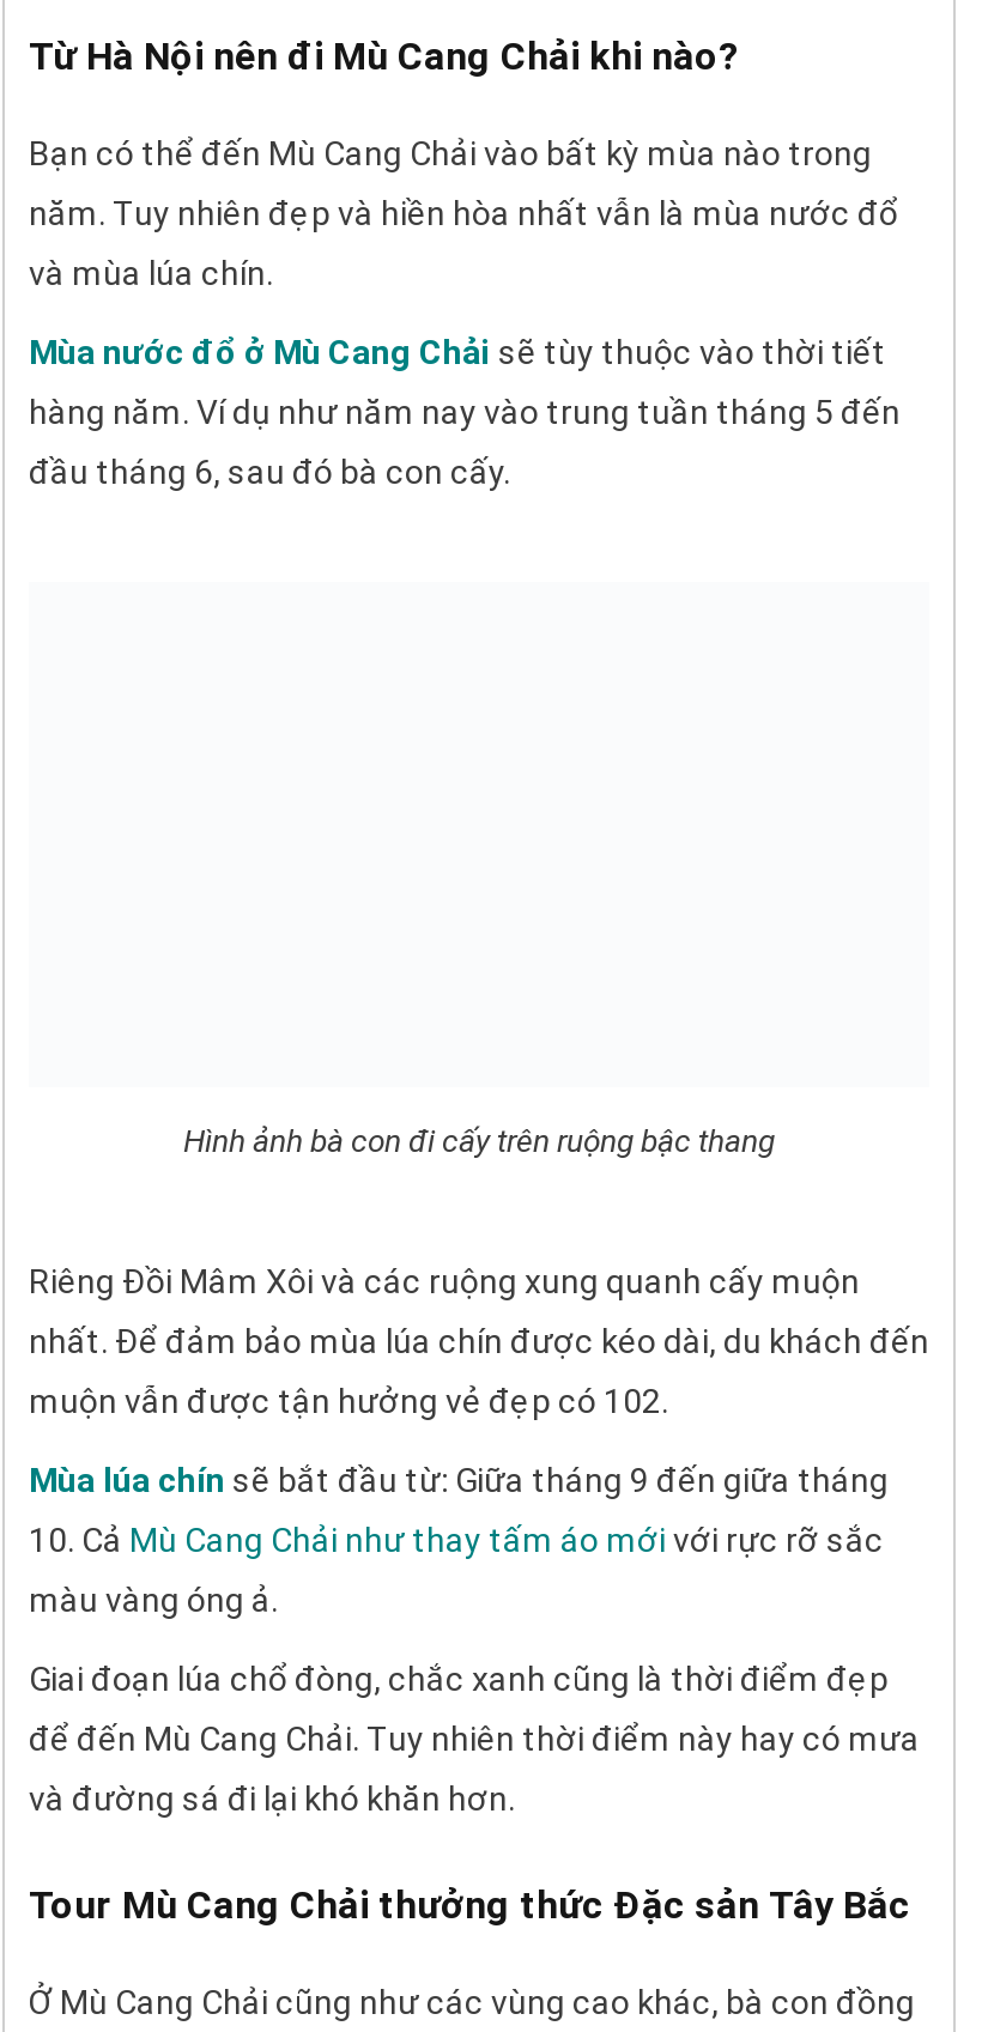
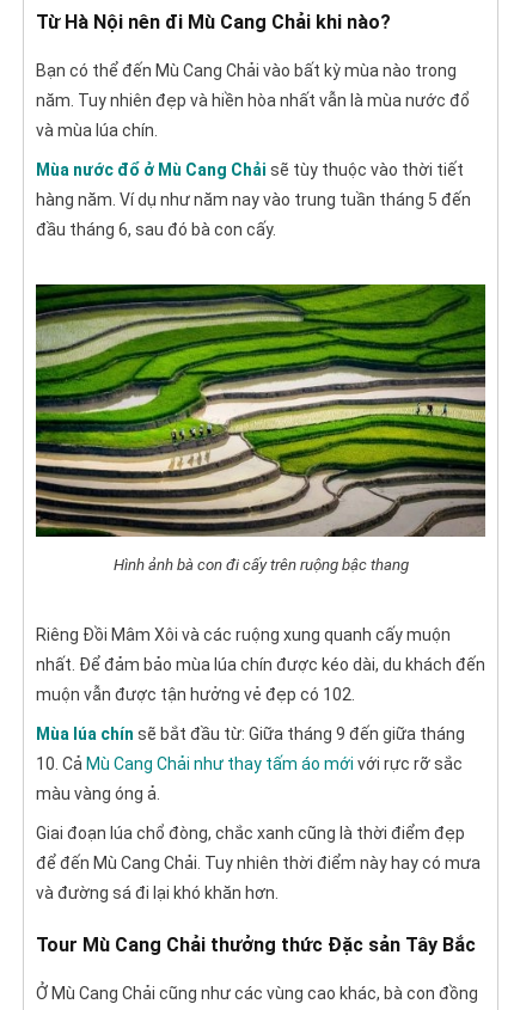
none -> [35,283,487,538] [image]

